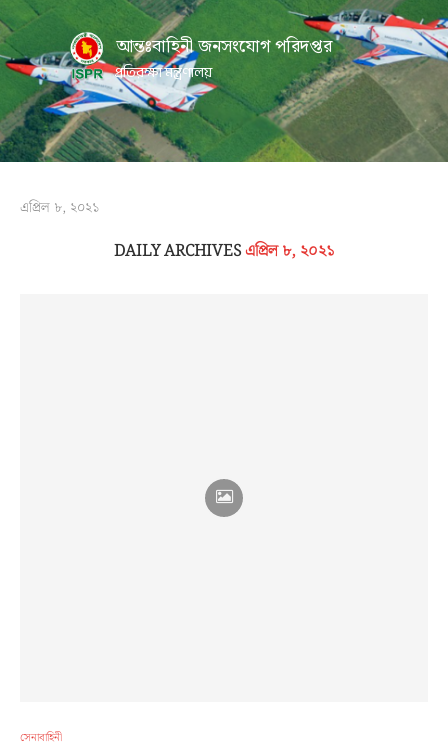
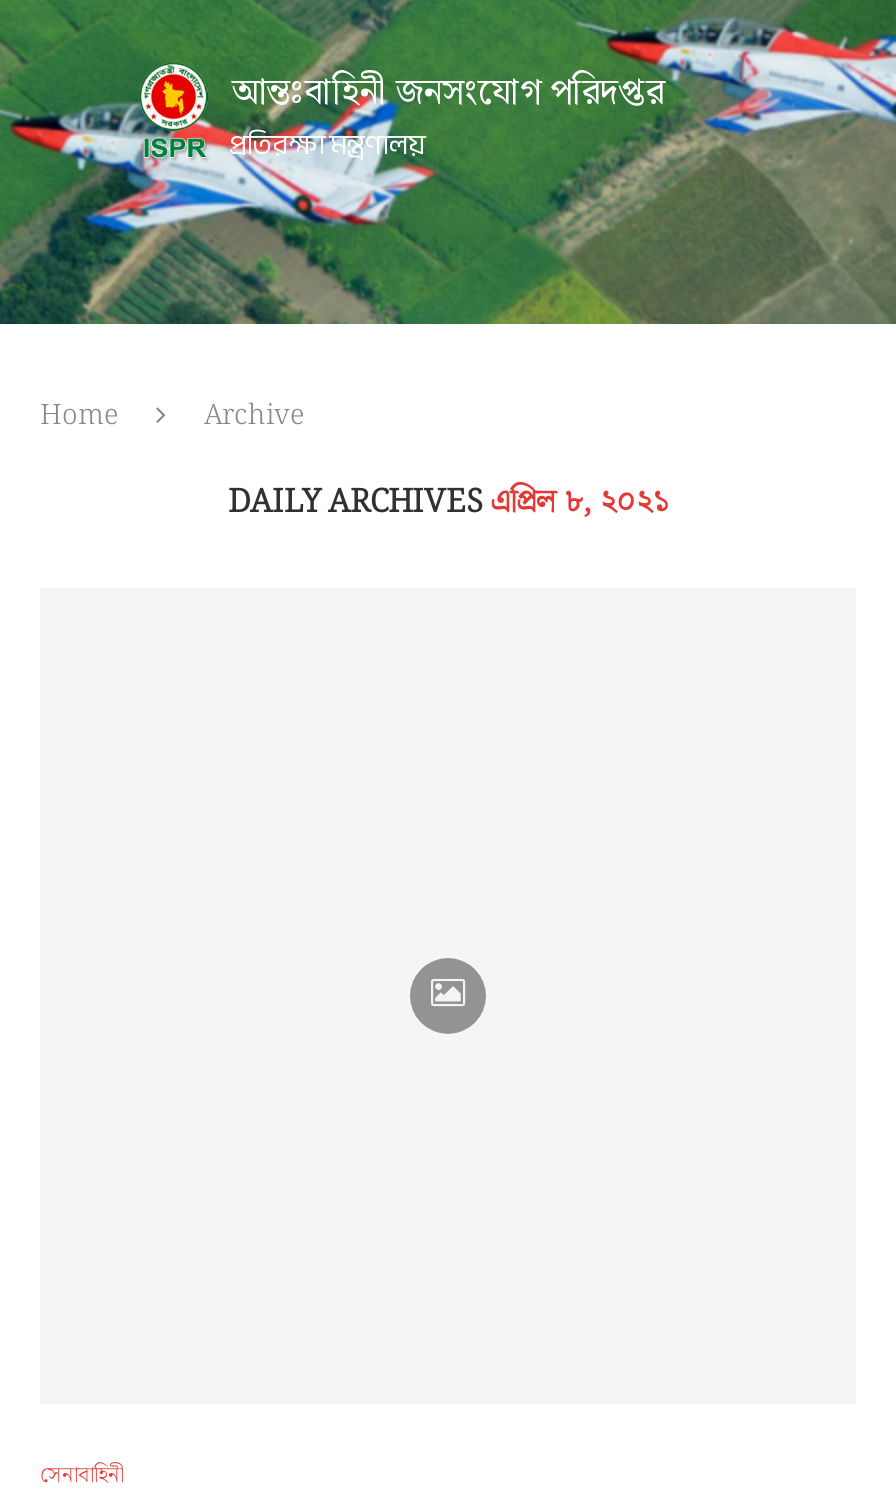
[20,197,99,219] এপ্রিল ৮, ২০২১ -> [40,394,304,438] Home | Archive

